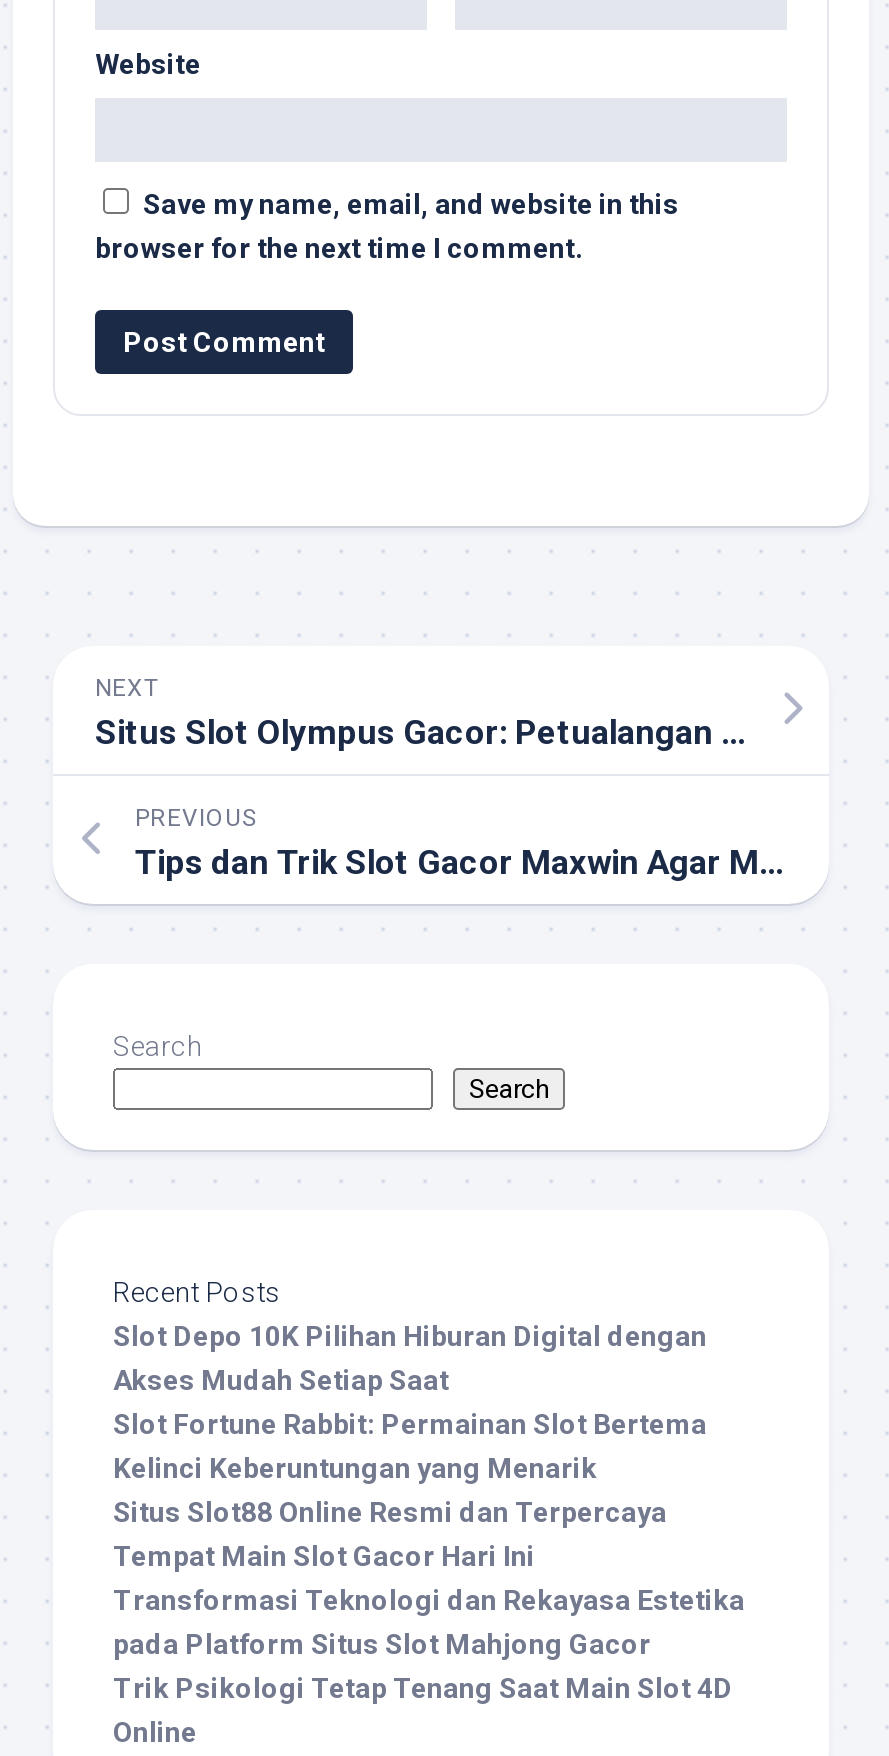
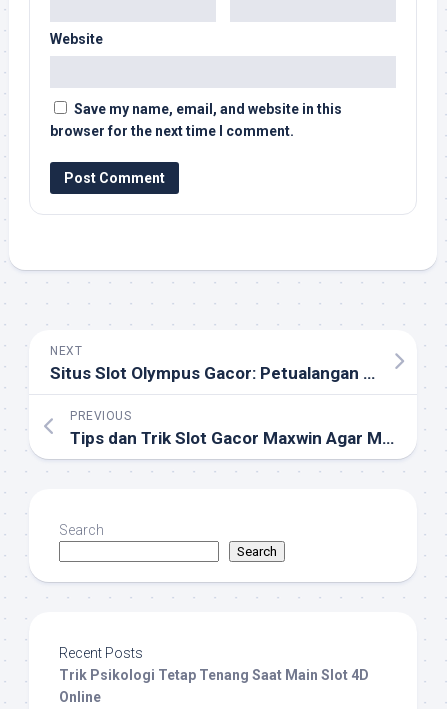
[113,1321,745,1661] Slot Depo 10K Pilihan Hiburan Digital dengan | Akses Mudah Setiap Saat | Slot Fortune Rabbit: Permainan Slot Bertema | Kelinci Keberuntungan yang Menarik | Situs Slot88 Online Resmi dan Terpercaya | Tempat Main Slot Gacor Hari Ini | Transformasi Teknologi dan Rekayasa Estetika | pada Platform Situs Slot Mahjong Gacor -> none

